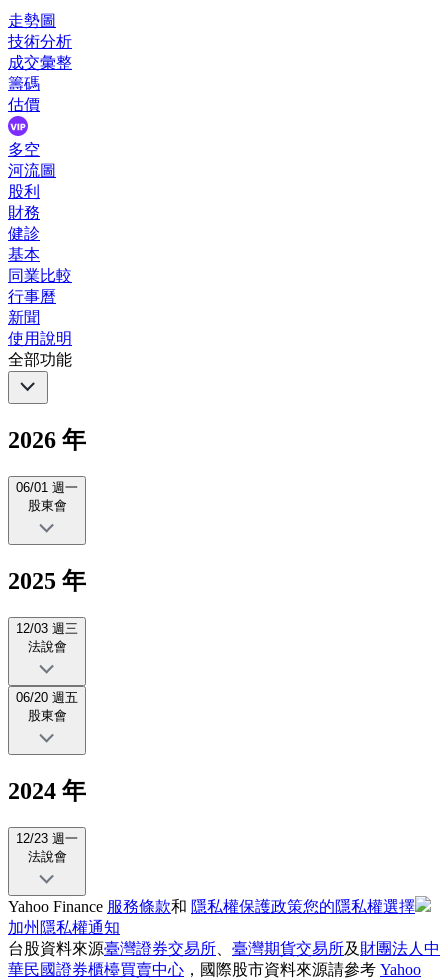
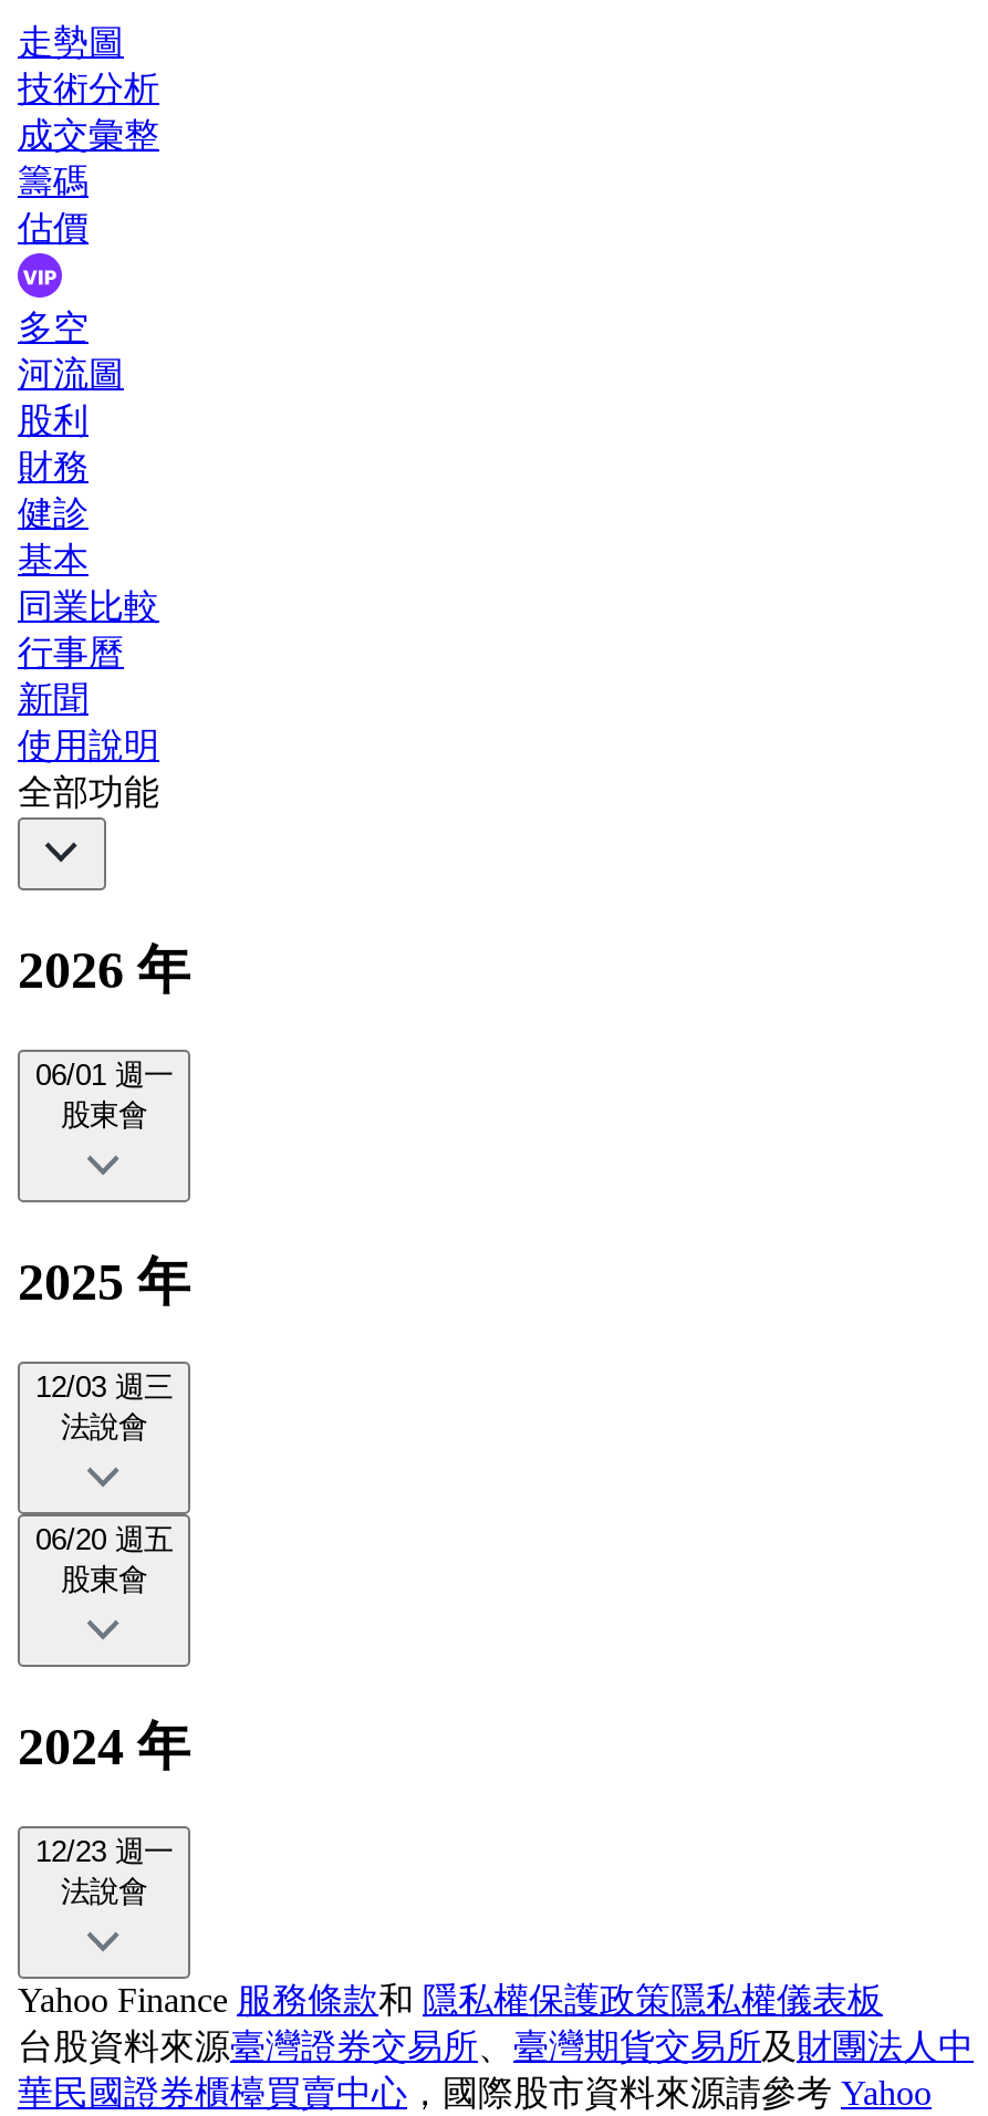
[8,898,415,936] Yahoo Finance 服務條款和隱私權保護政策您的隱私權選擇 | 加州隱私權通知 -> [18,1981,883,2018] Yahoo Finance 服務條款和隱私權保護政策隱私權儀表板

